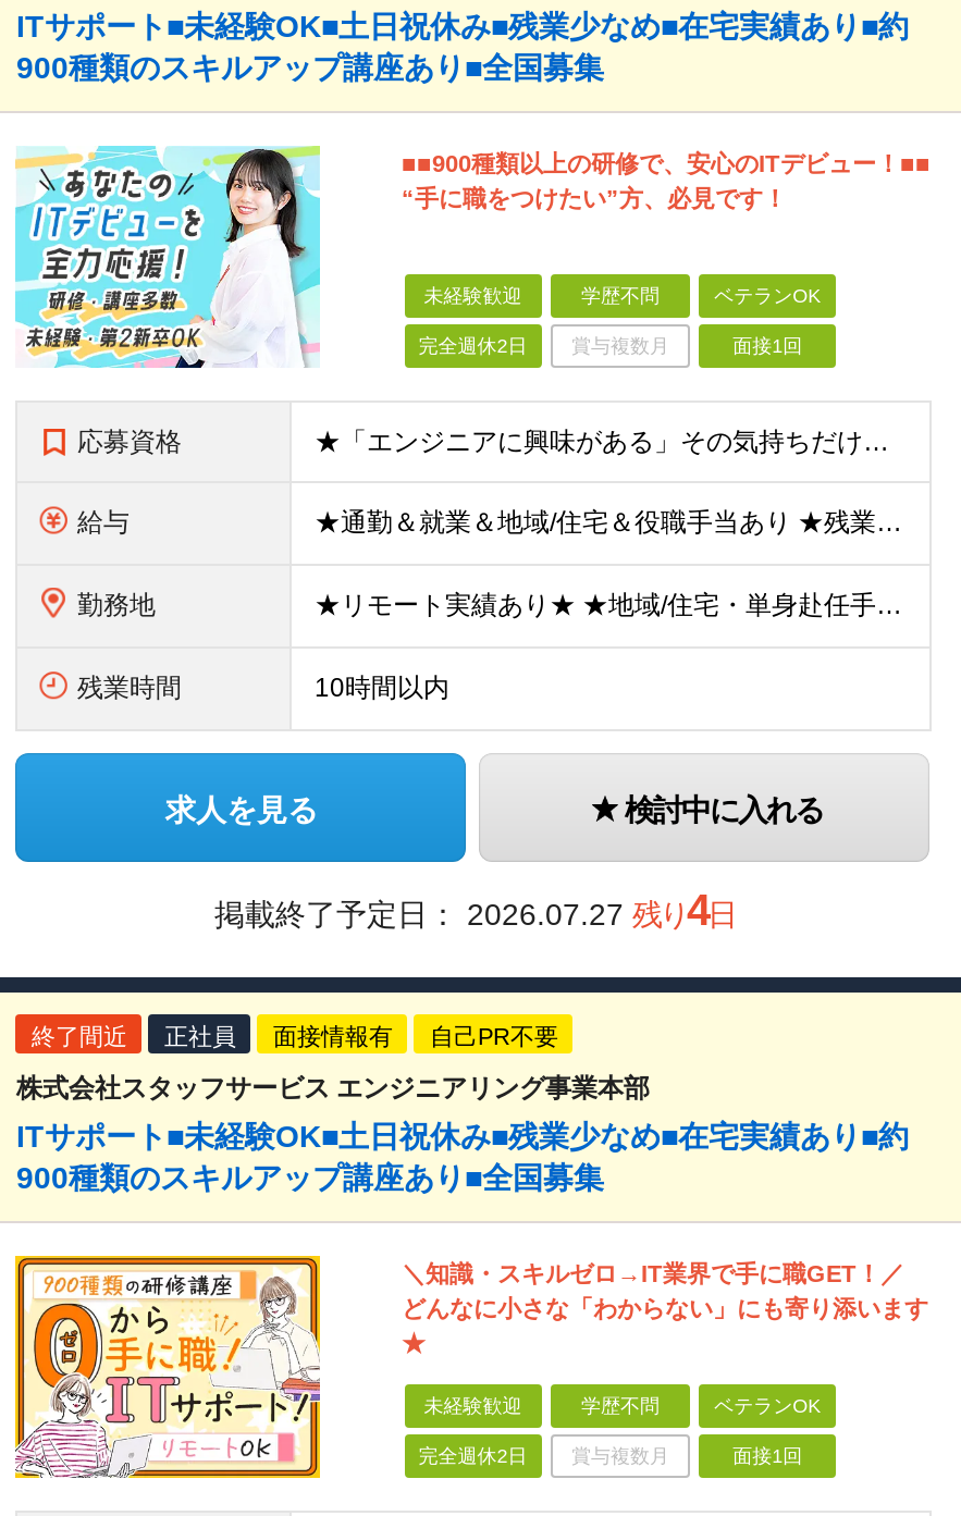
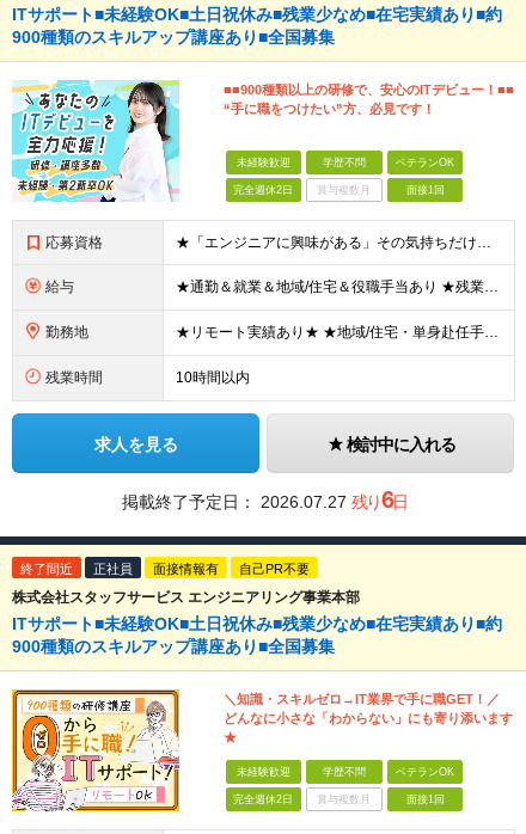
[214,886,735,934] 掲載終了予定日：2026.07.27 残り4日 -> [121,486,407,513] 掲載終了予定日：2026.07.27 残り6日

